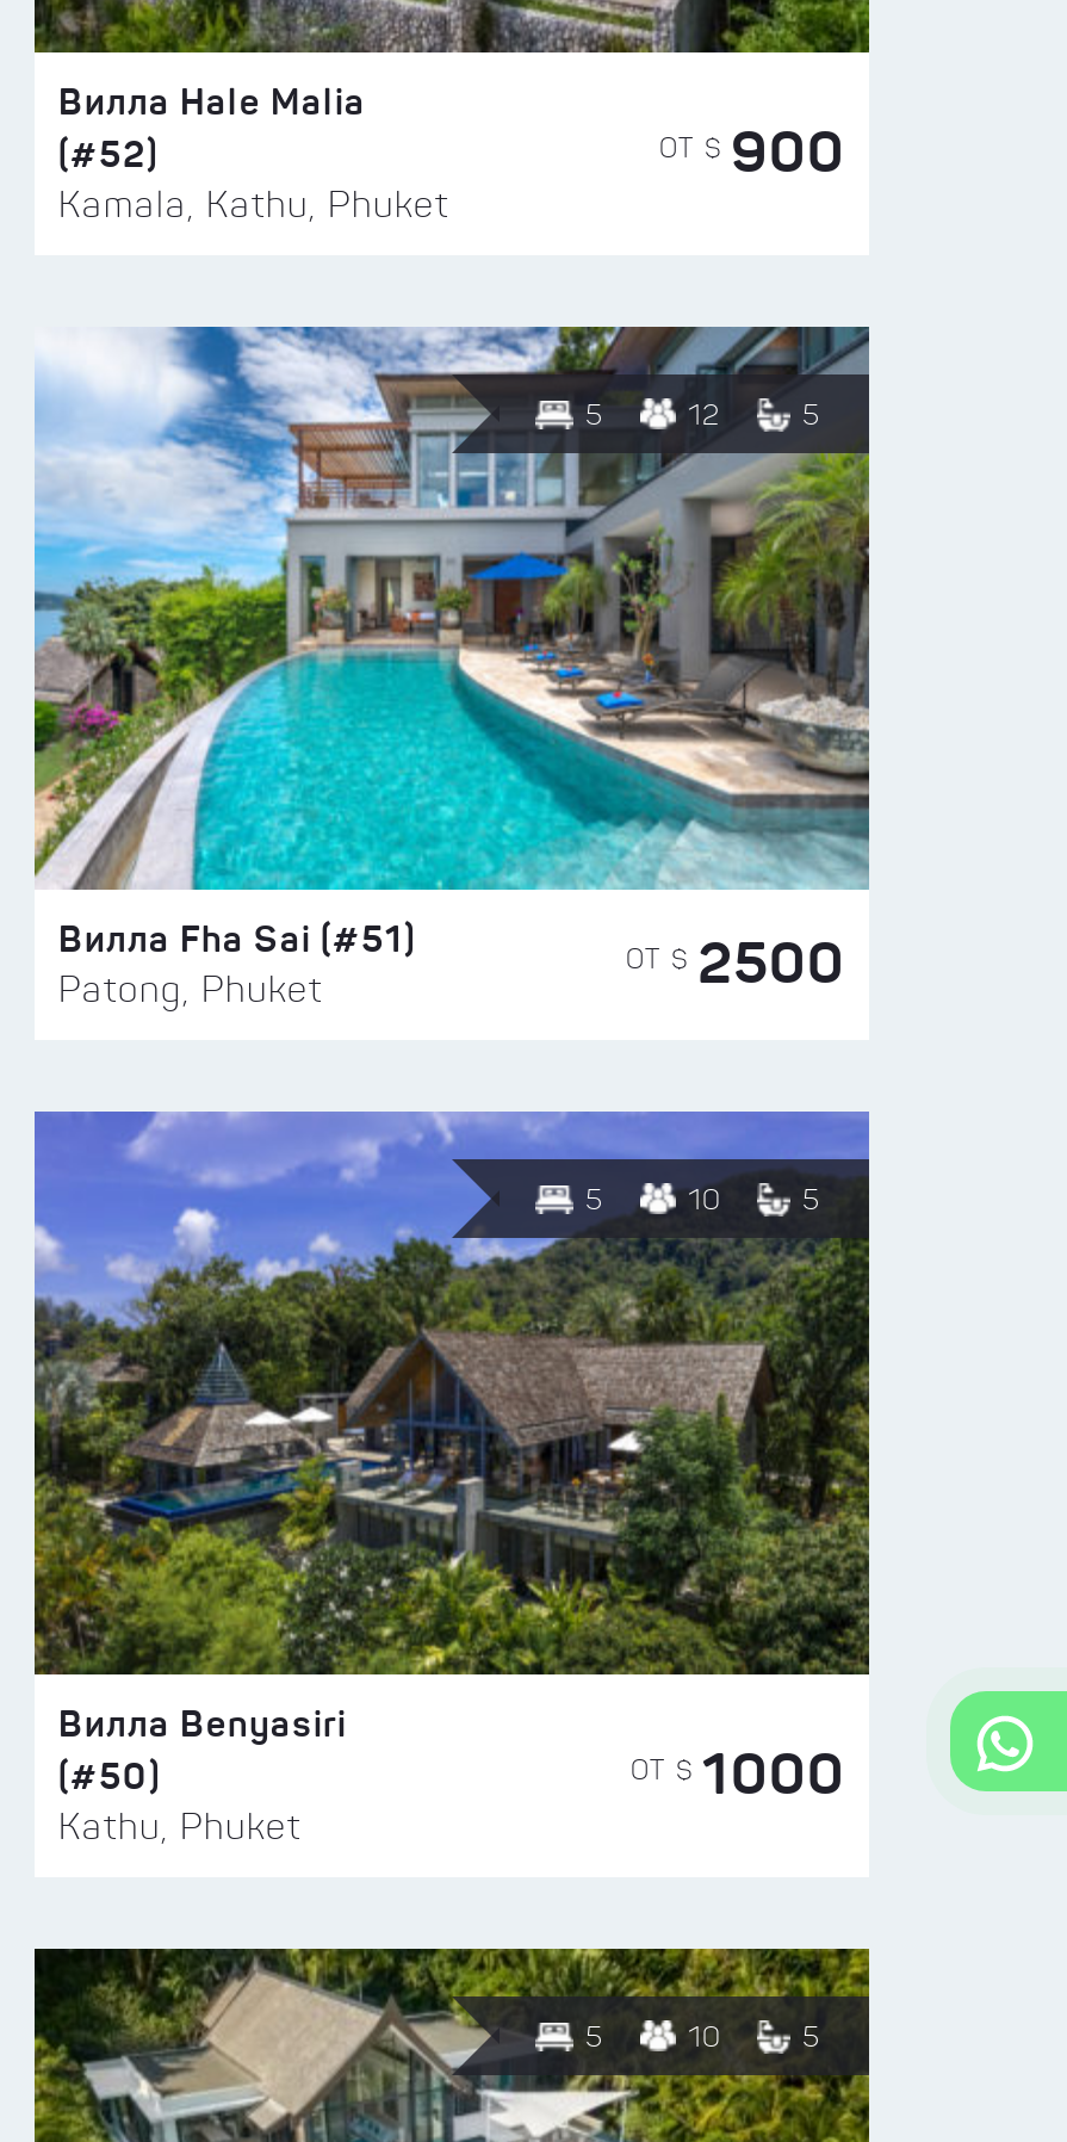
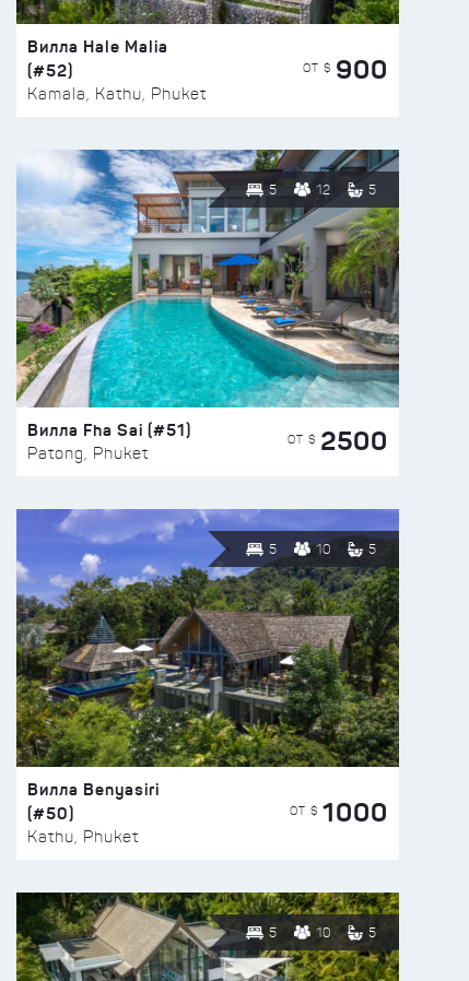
[948,1689,1060,1794] [image] -> none

